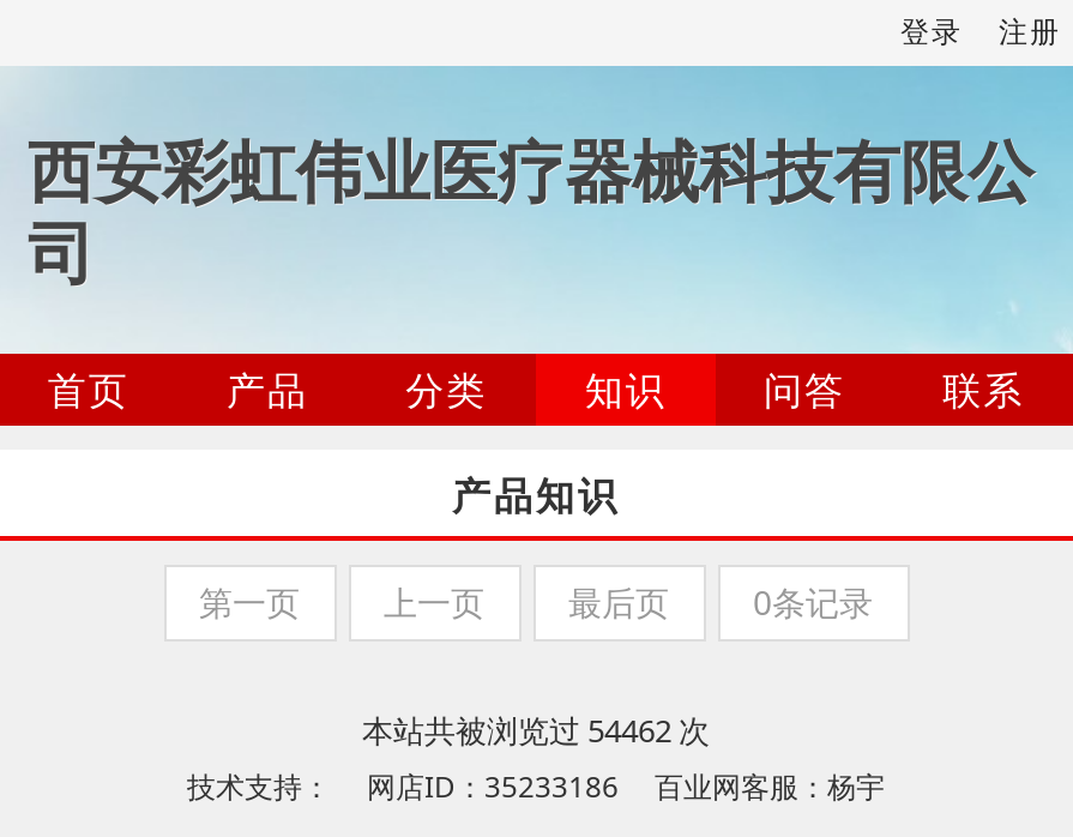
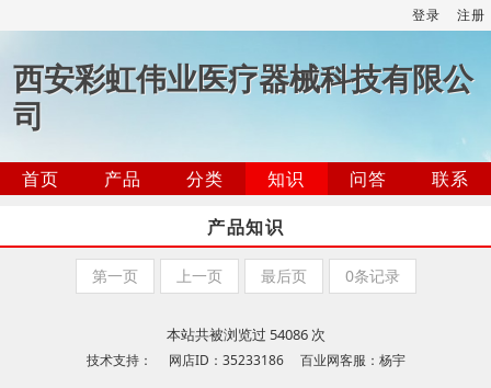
[362,709,710,752] 本站共被浏览过 54462 次 -> [166,324,325,344] 本站共被浏览过 54086 次

